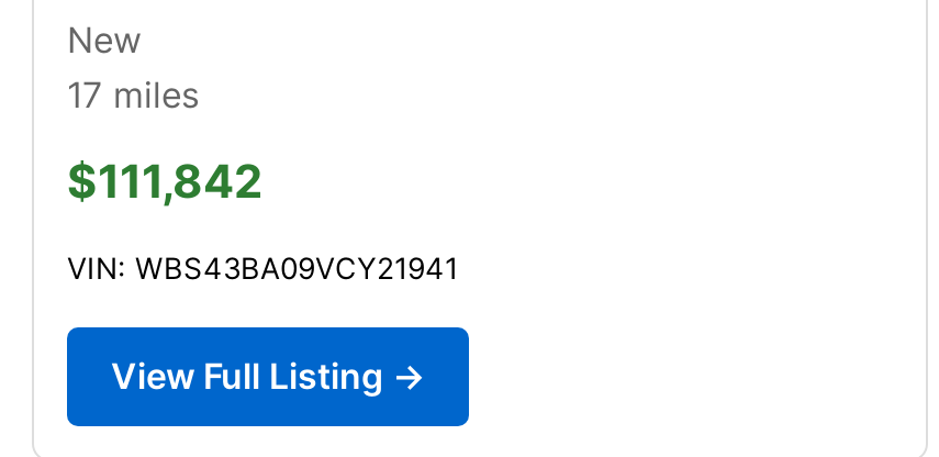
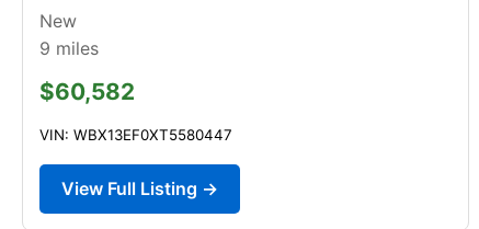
[67,72,199,116] 17 miles -> [39,37,99,59] 9 miles
[67,154,262,209] $111,842 -> [39,78,135,105] $60,582
[67,250,458,285] VIN: WBS43BA09VCY21941 -> [39,126,232,143] VIN: WBX13EF0XT5580447

